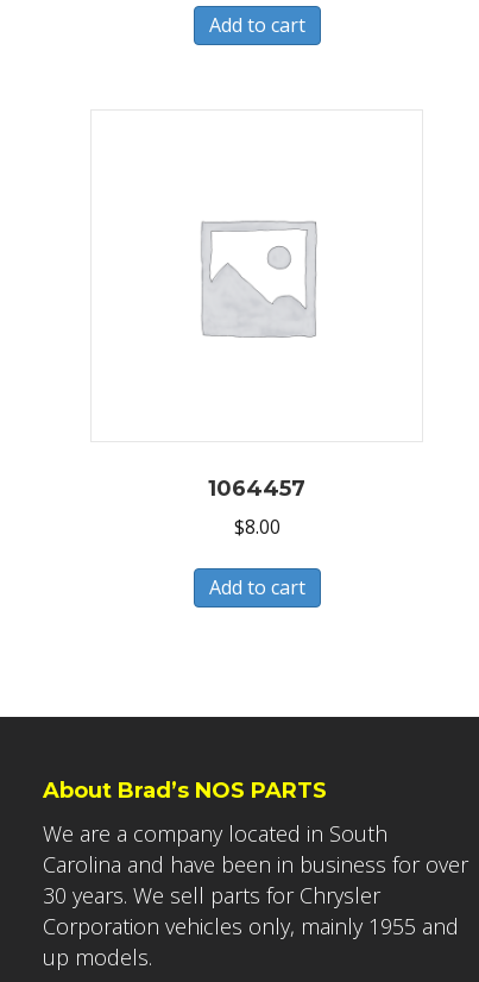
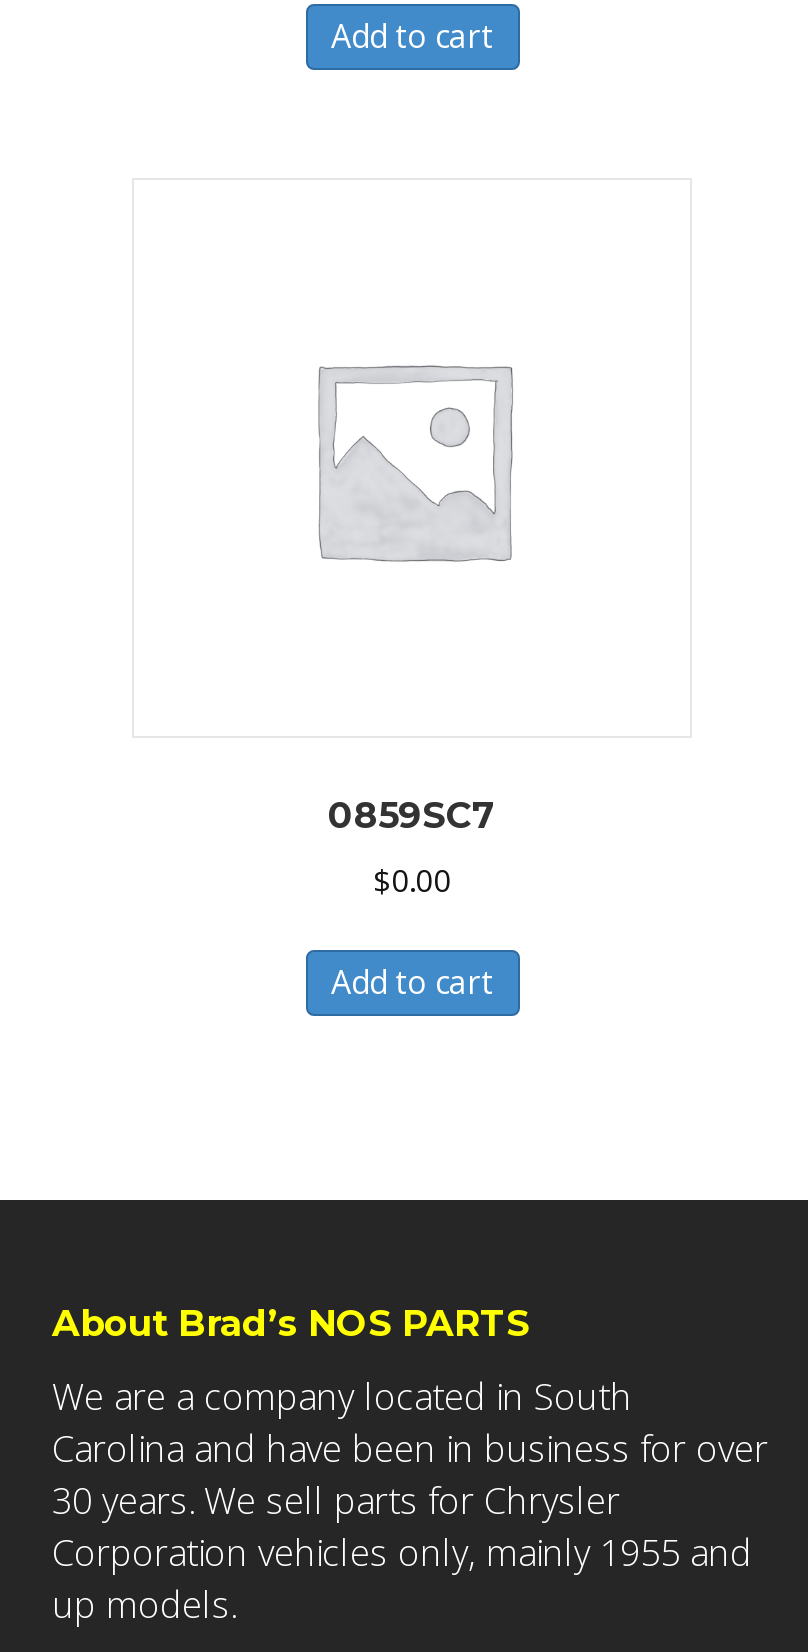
[208,475,305,501] 1064457 -> [328,793,496,837] 0859SC7
[234,514,280,539] $8.00 -> [373,859,451,901] $0.00

